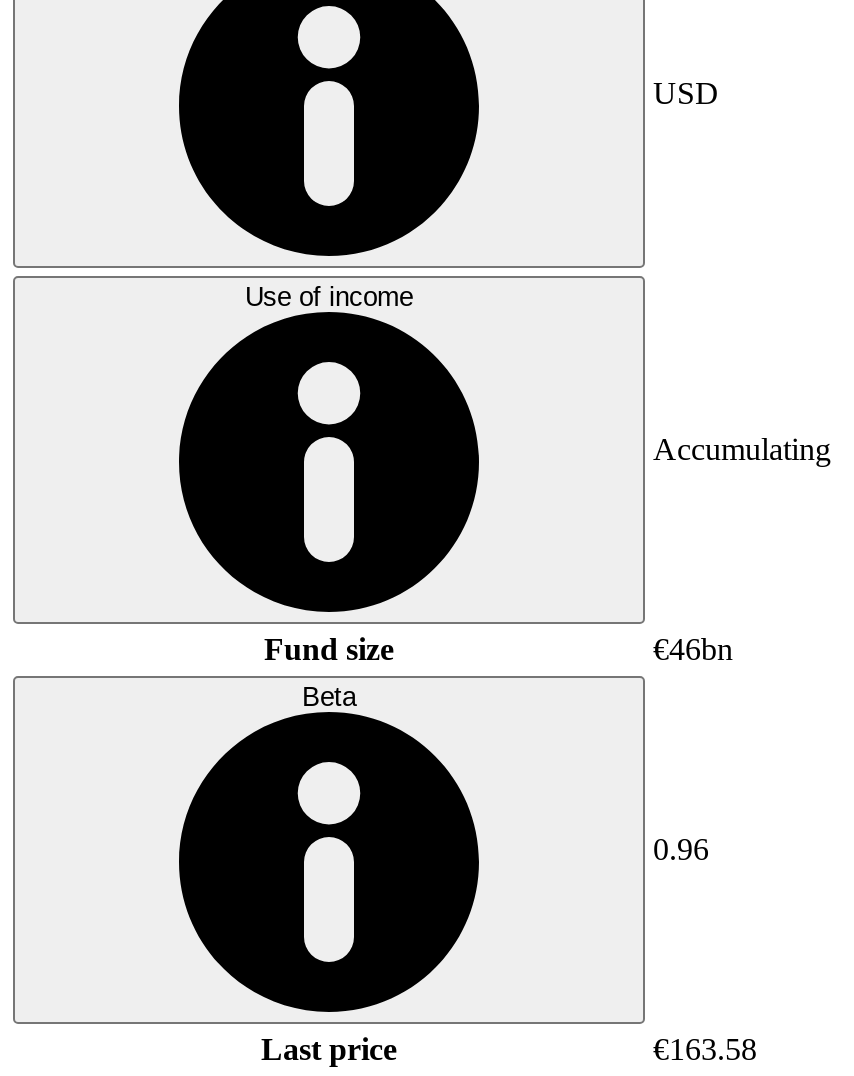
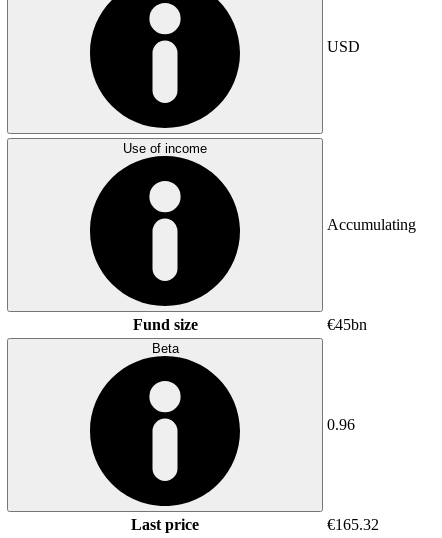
[653,631,733,665] €46bn -> [327,316,367,333] €45bn
[653,1031,757,1065] €163.58 -> [327,516,379,533] €165.32

